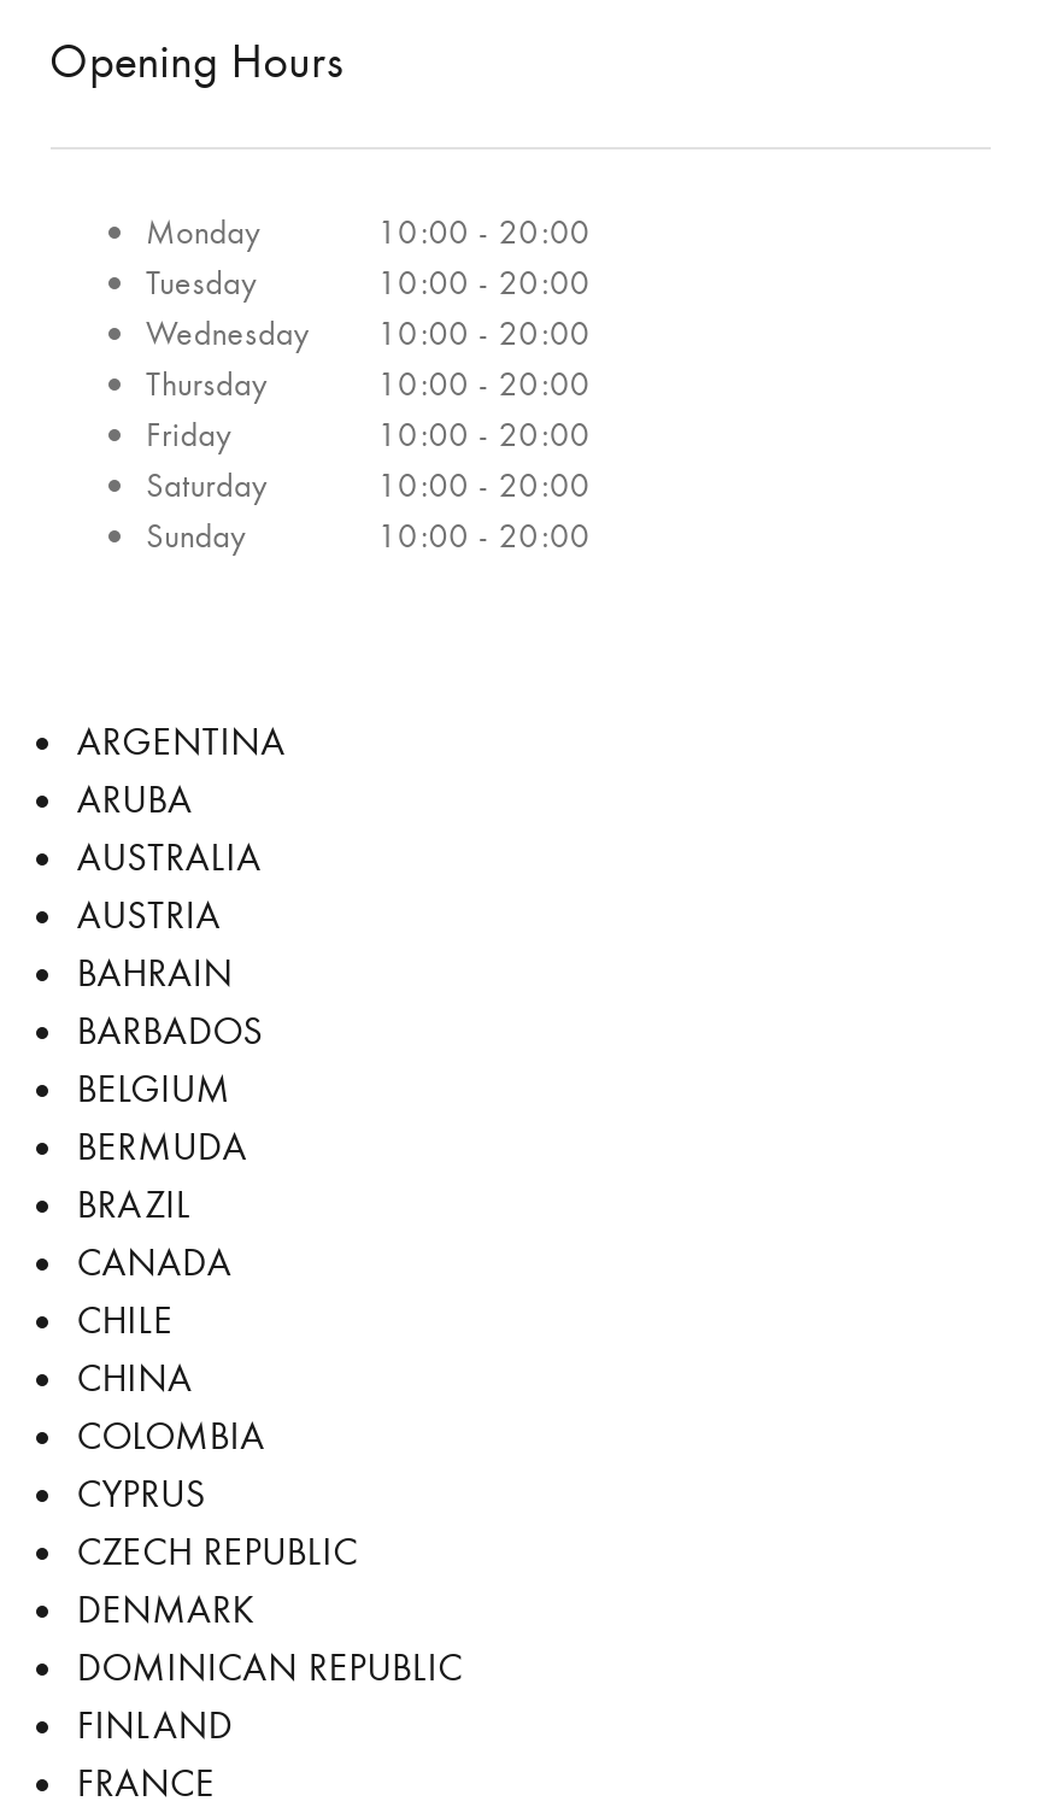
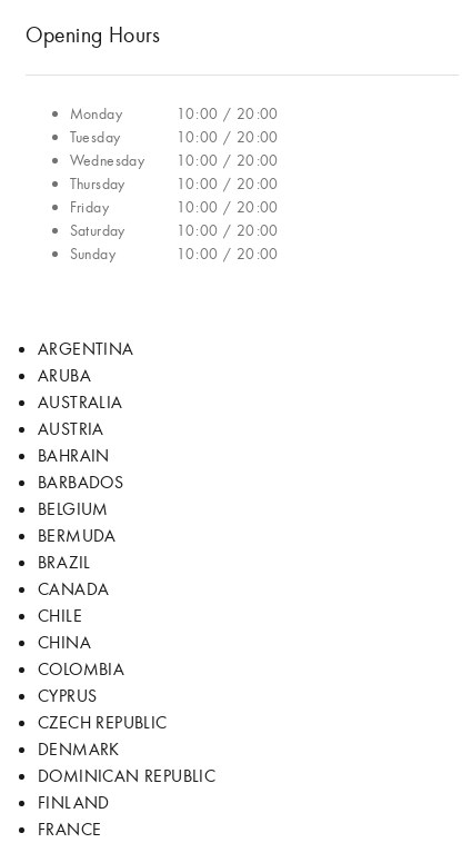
[378,210,590,253] 10:00 - 20:00 -> [176,103,279,123] 10:00 / 20:00
[378,260,590,304] 10:00 - 20:00 -> [176,127,279,147] 10:00 / 20:00
[146,311,590,354] Wednesday 10:00 - 20:00 -> [70,150,279,170] Wednesday 10:00 / 20:00
[378,362,590,405] 10:00 - 20:00 -> [176,173,279,194] 10:00 / 20:00
[378,412,590,456] 10:00 - 20:00 -> [176,197,279,217] 10:00 / 20:00
[378,463,590,506] 10:00 - 20:00 -> [176,220,279,240] 10:00 / 20:00
[378,514,590,557] 10:00 - 20:00 -> [176,244,279,264] 10:00 / 20:00

